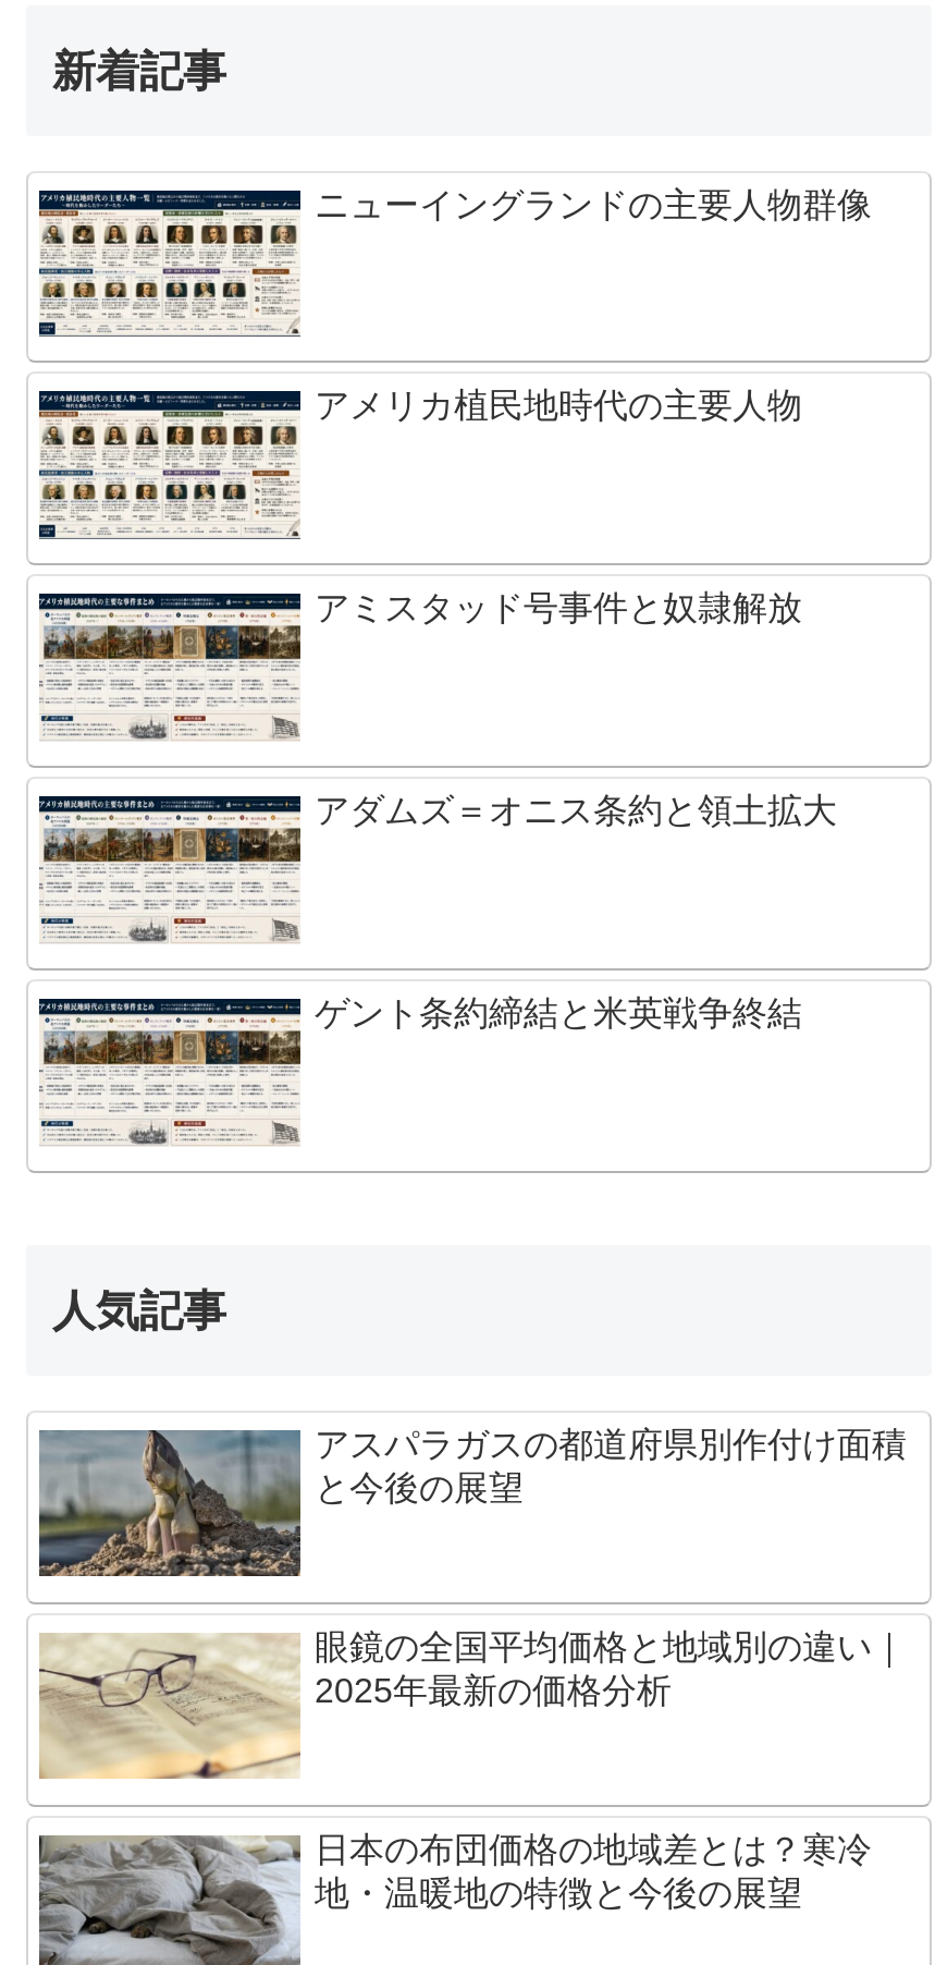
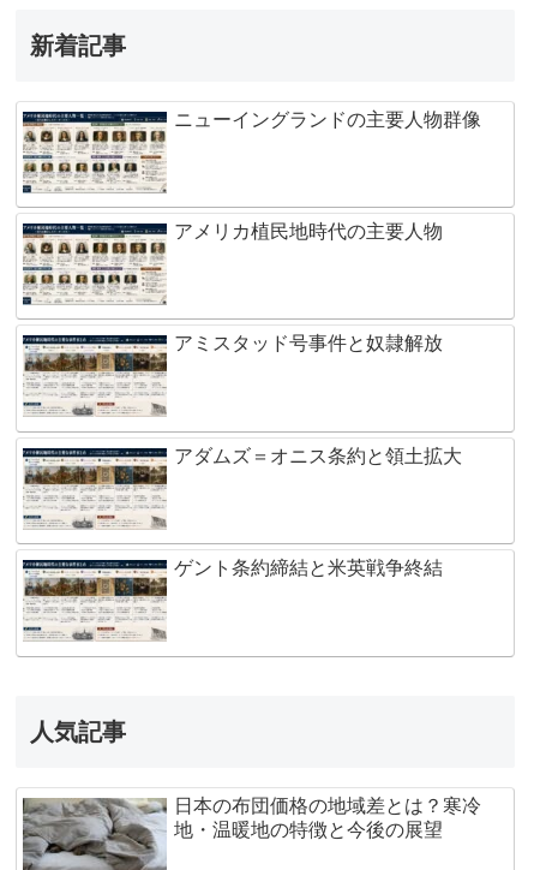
[39,1425,907,1578] [image] | アスパラガスの都道府県別作付け面積 | と今後の展望 -> none
[37,1628,907,1781] [image] | 眼鏡の全国平均価格と地域別の違い｜ | 2025年最新の価格分析 -> none

